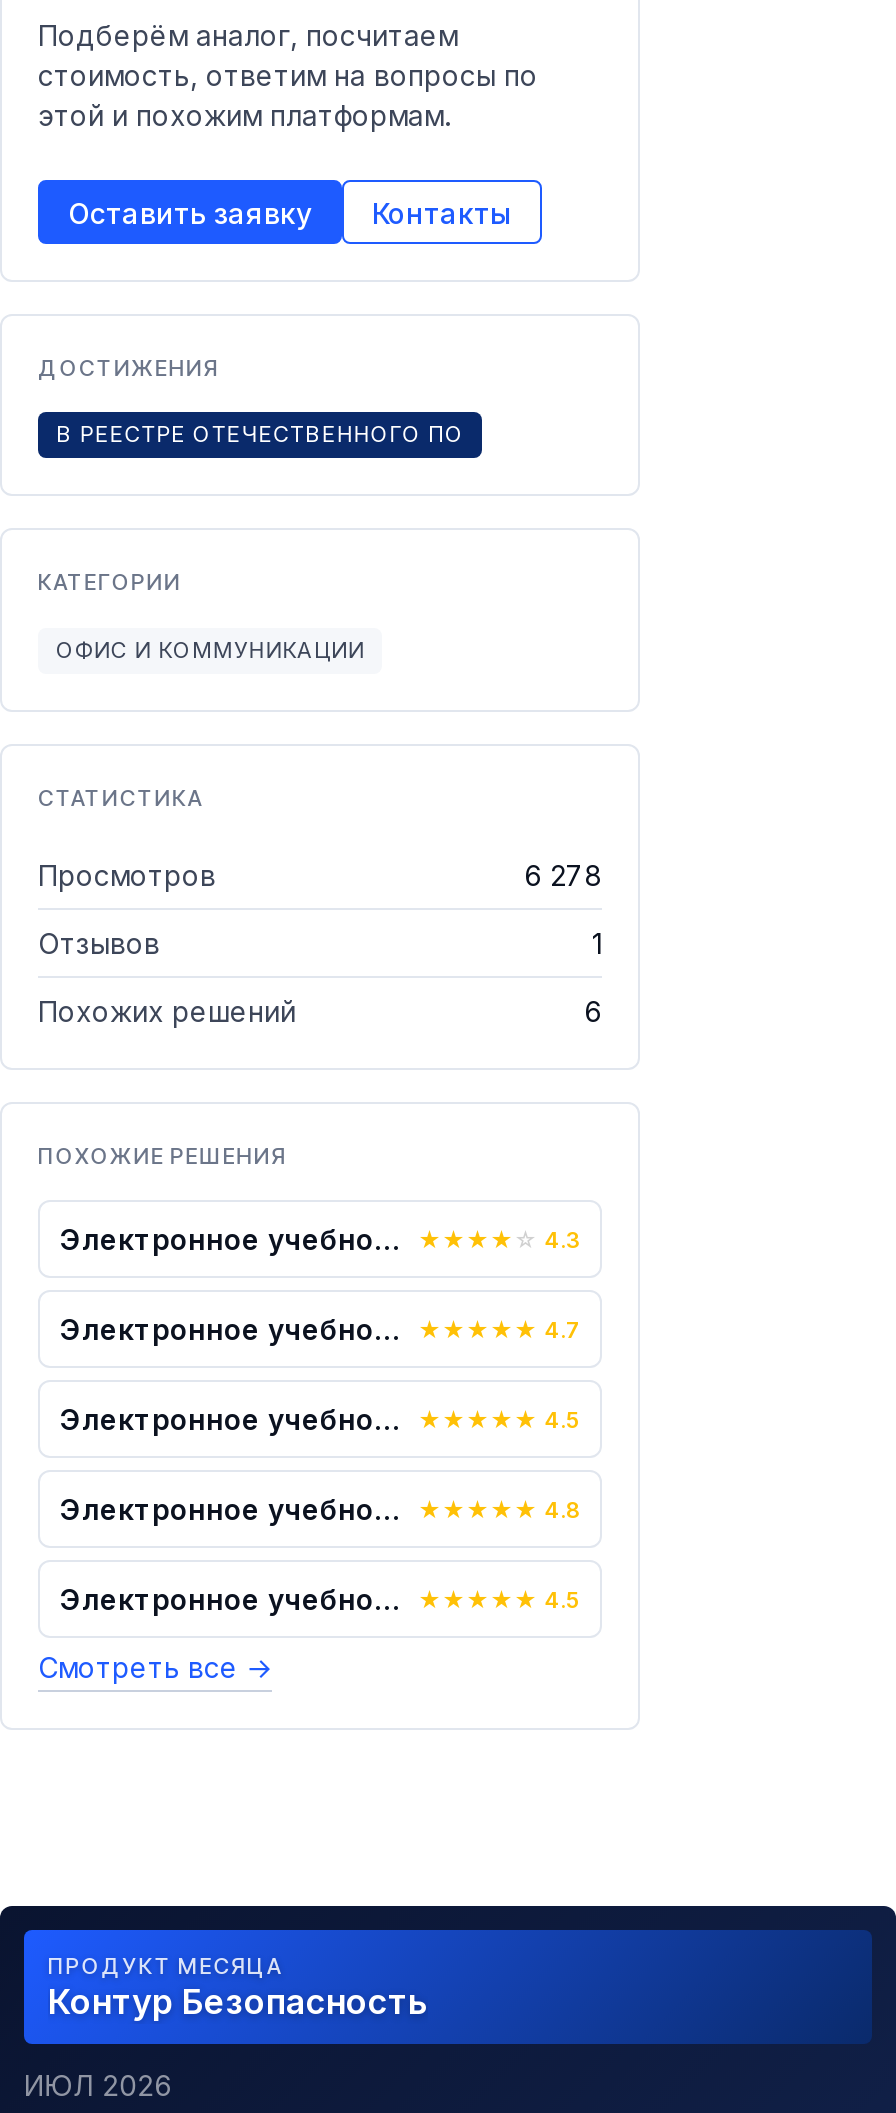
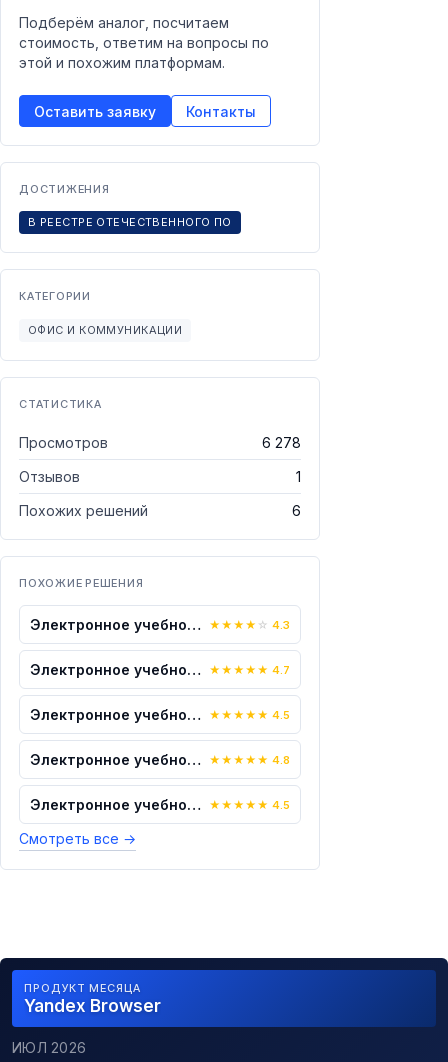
[48,1982,428,2022] Контур Безопасность -> [24,996,161,1016] Yandex Browser

